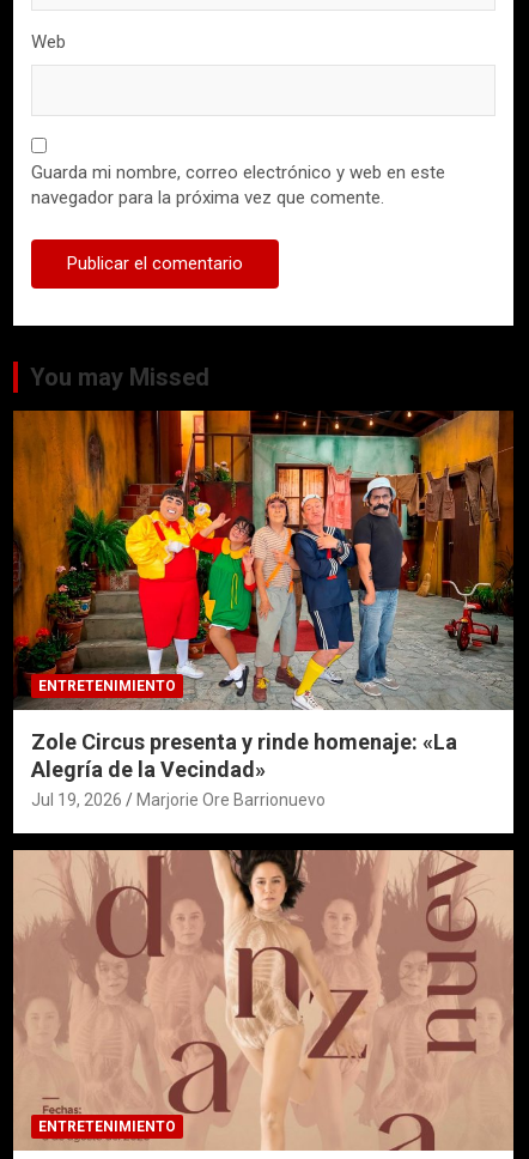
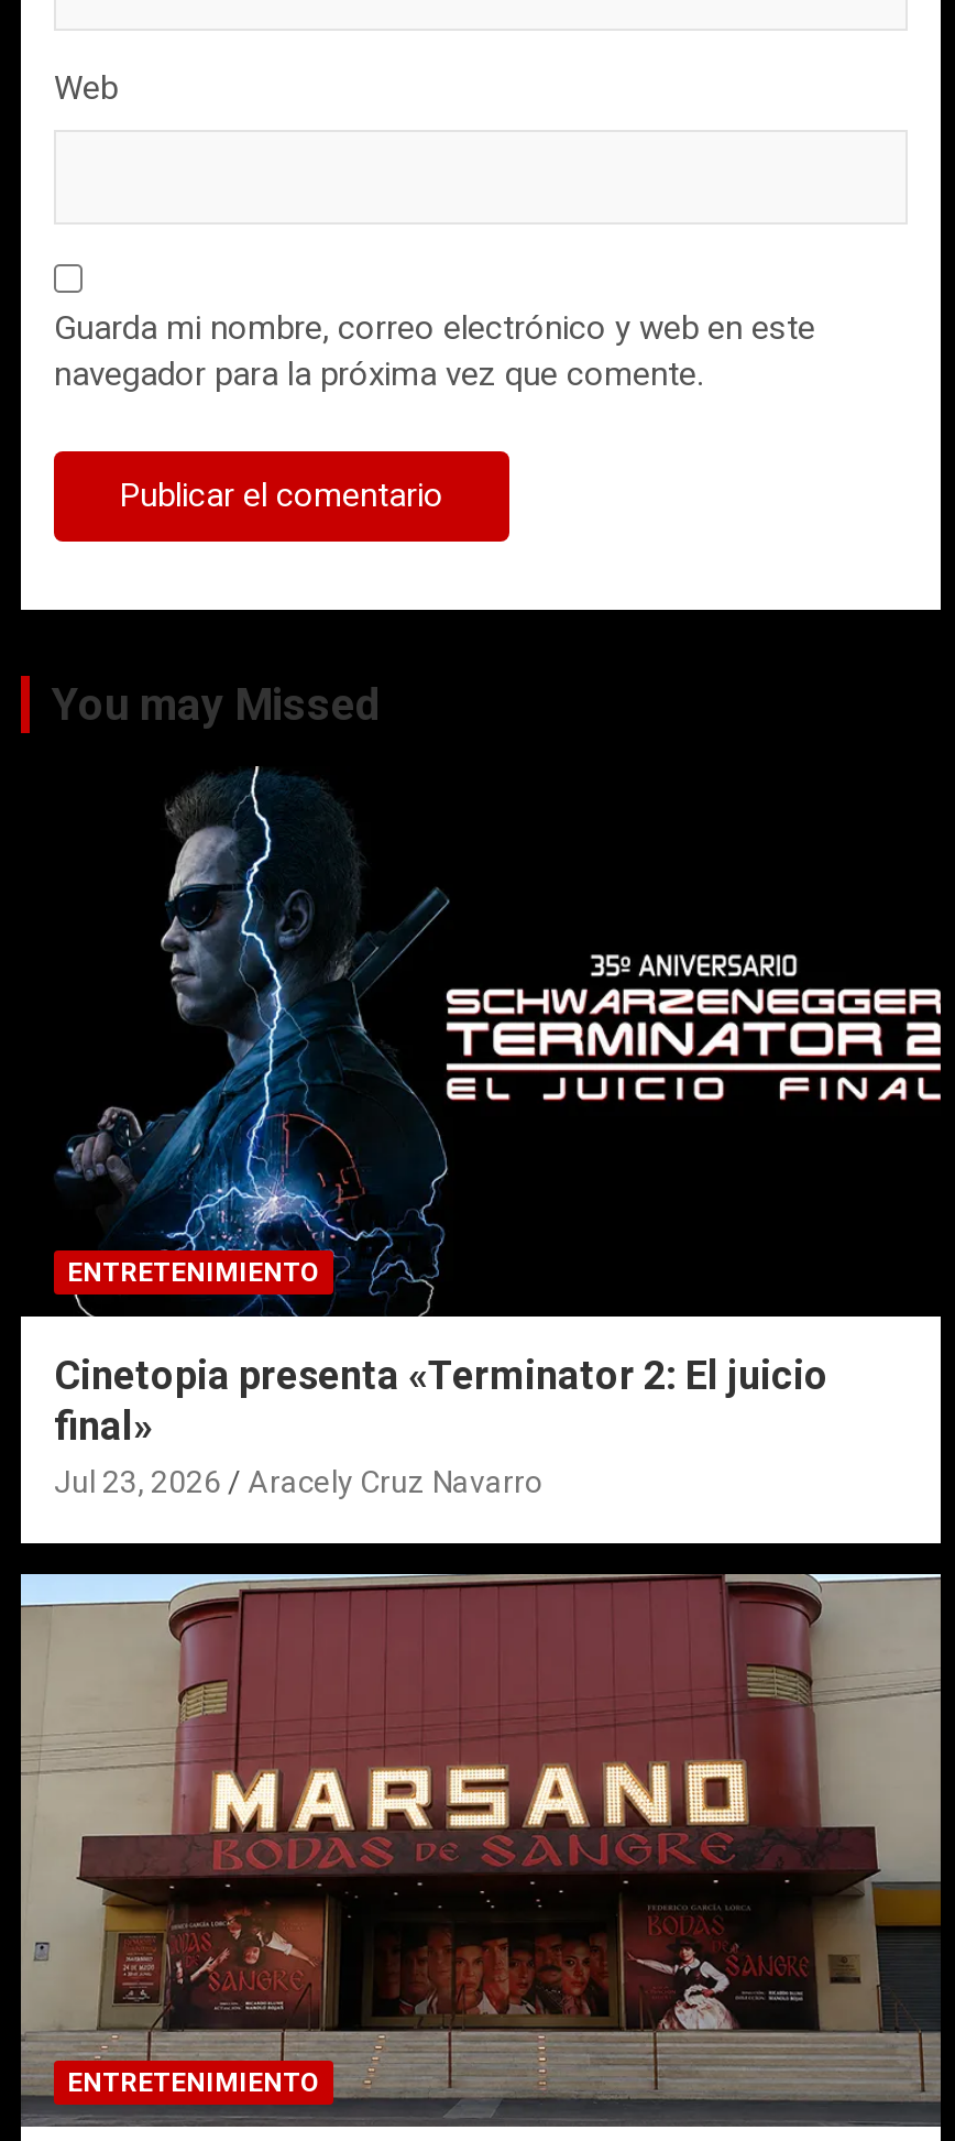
[12,409,515,810] [image] | Zole Circus presenta y rinde homenaje: «La | Alegría de la Vecindad» | Jul 19, 2026 | Marjorie Ore Barrionuevo -> [21,766,943,1500] [image] | Cinetopia presenta «Terminator 2: El juicio | final» | Jul 23, 2026 | Aracely Cruz Navarro
[13,849,515,1152] [image] -> [21,1572,941,2129] [image]

